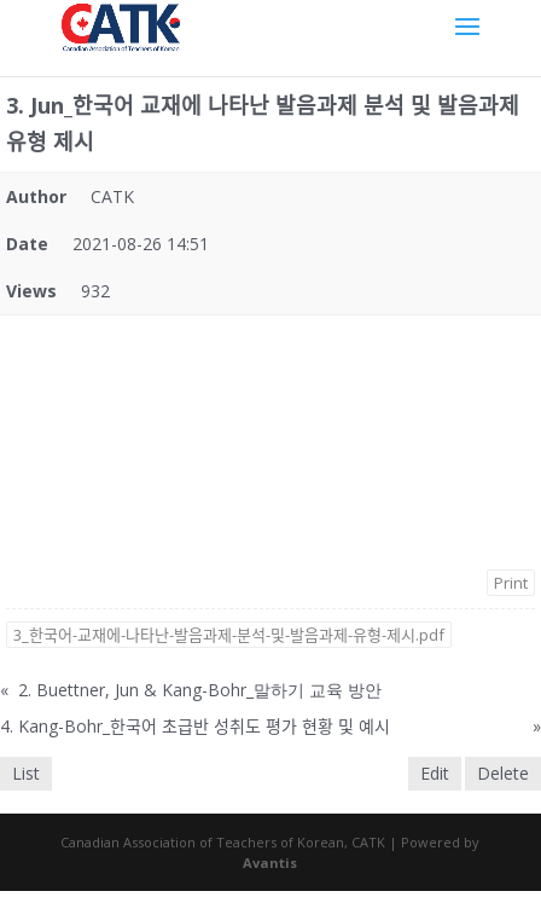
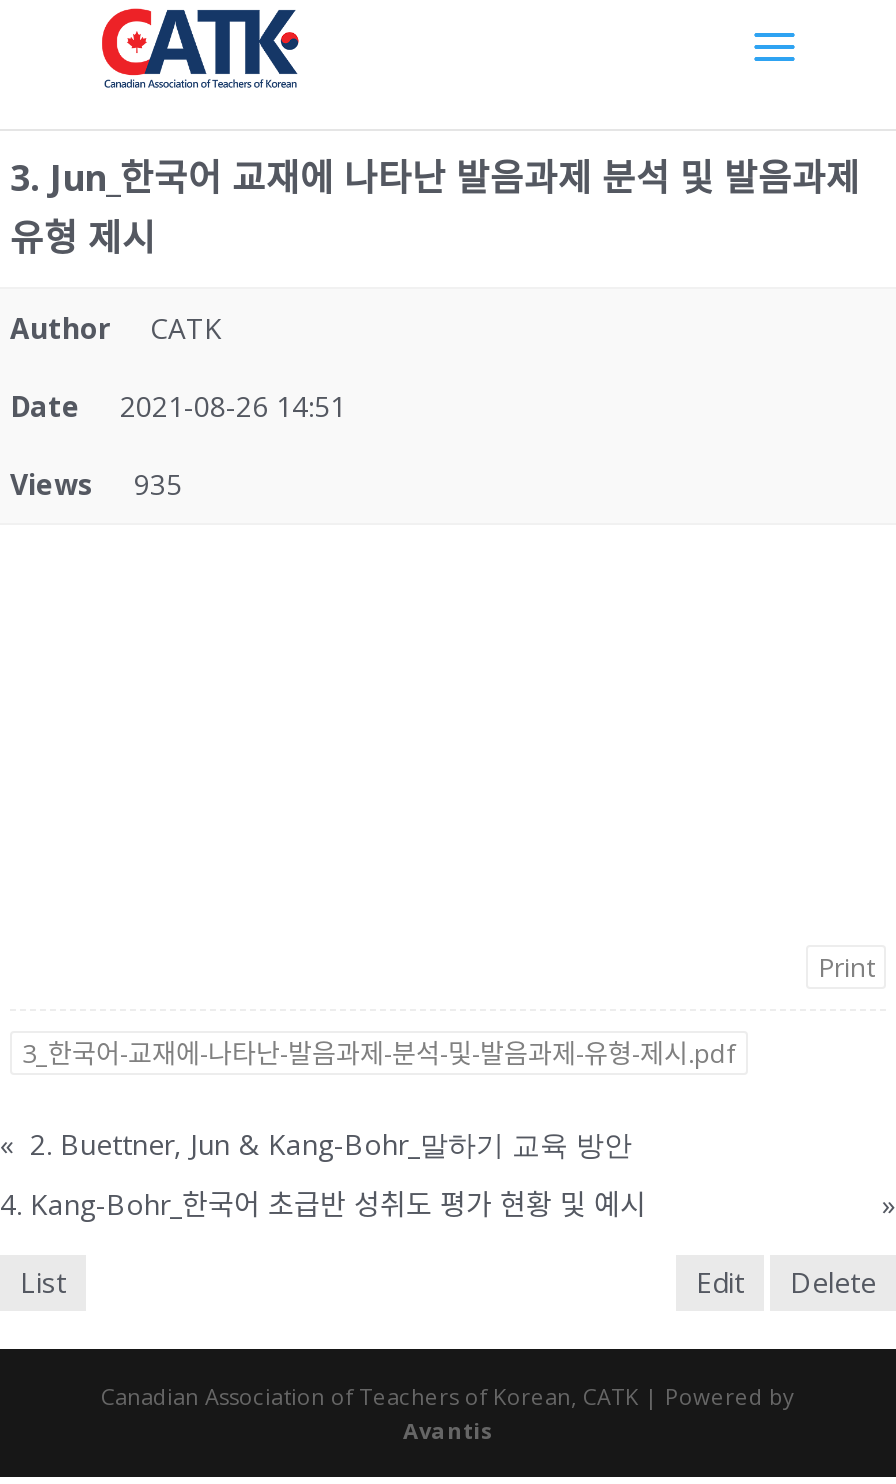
[6,279,110,302] Views 932 -> [10,465,182,503] Views 935

